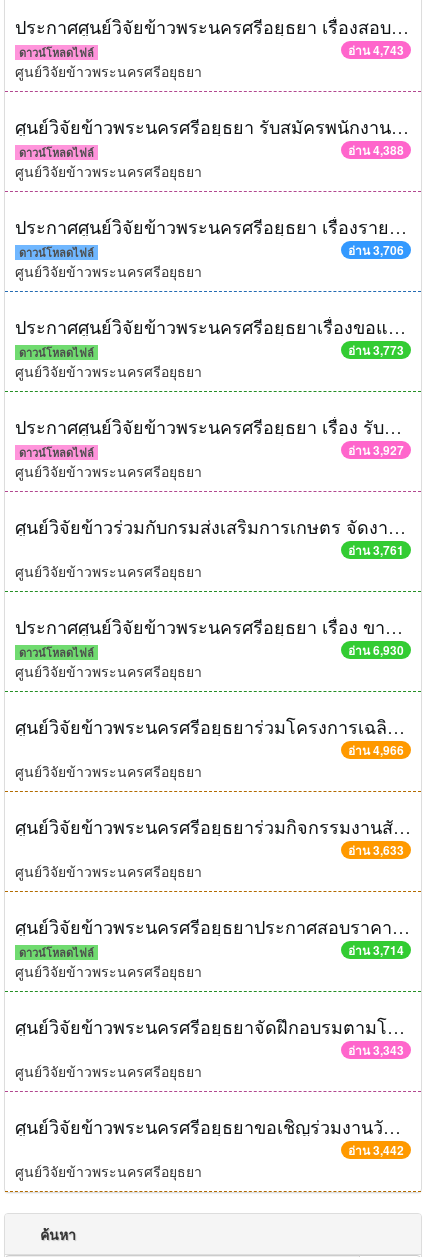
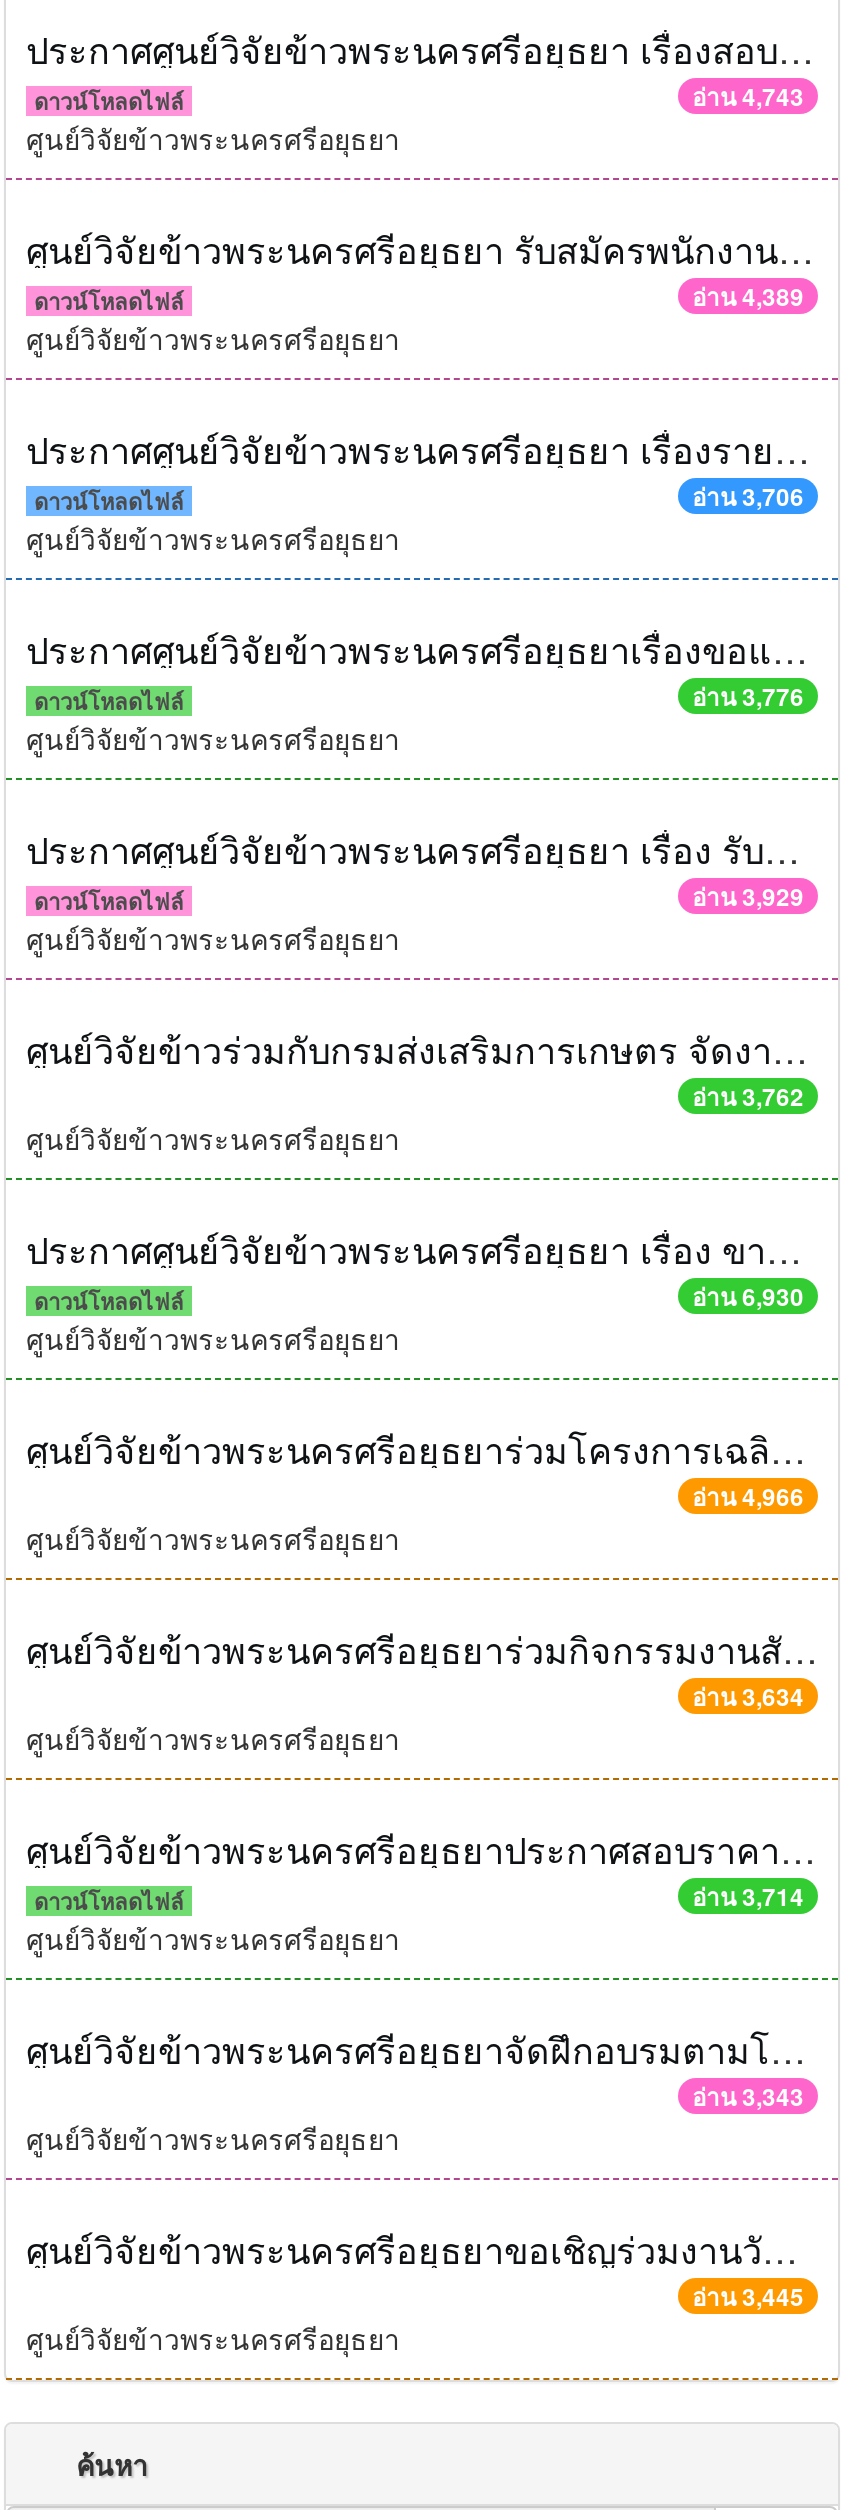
[348,141,404,159] อ่าน 4,388 -> [692,278,804,314] อ่าน 4,389
[348,341,404,359] อ่าน 3,773 -> [692,678,804,714] อ่าน 3,776
[348,441,404,459] อ่าน 3,927 -> [692,878,804,914] อ่าน 3,929
[348,541,404,559] อ่าน 3,761 -> [692,1078,804,1114] อ่าน 3,762
[348,841,404,859] อ่าน 3,633 -> [692,1678,804,1714] อ่าน 3,634
[348,1141,404,1159] อ่าน 3,442 -> [692,2278,804,2314] อ่าน 3,445

